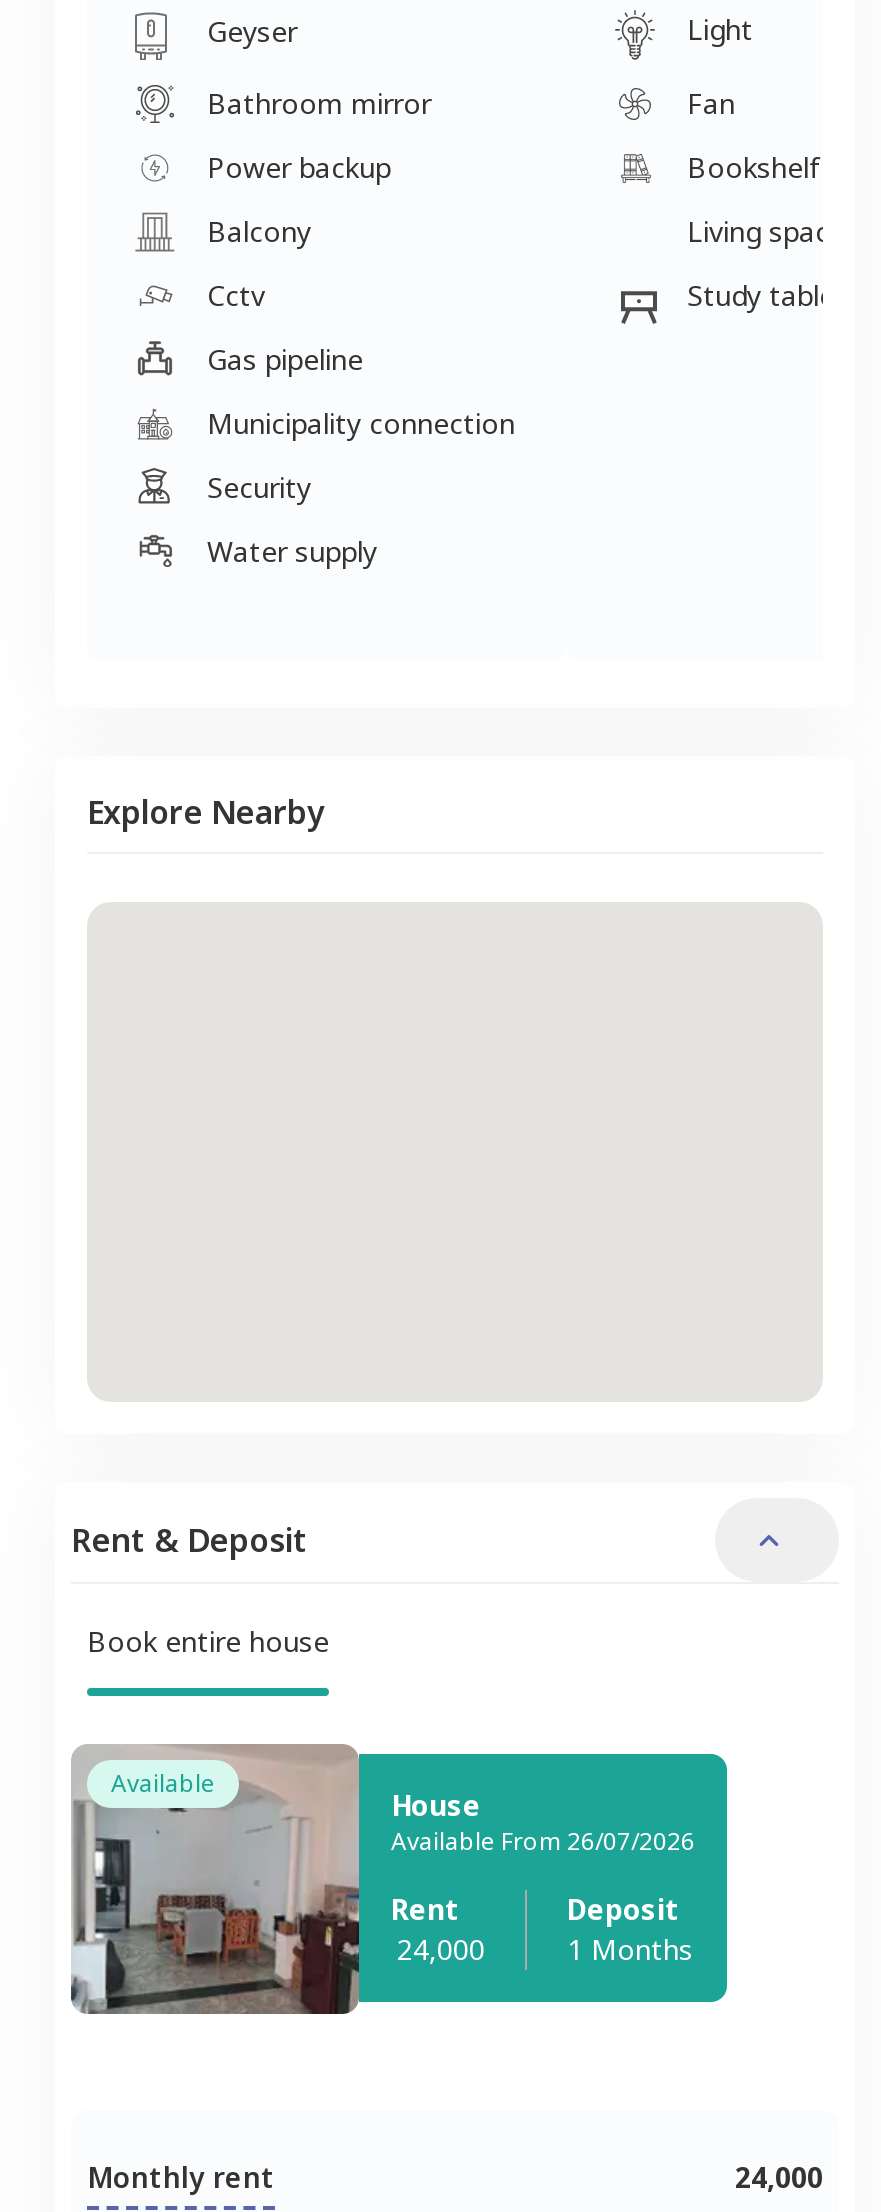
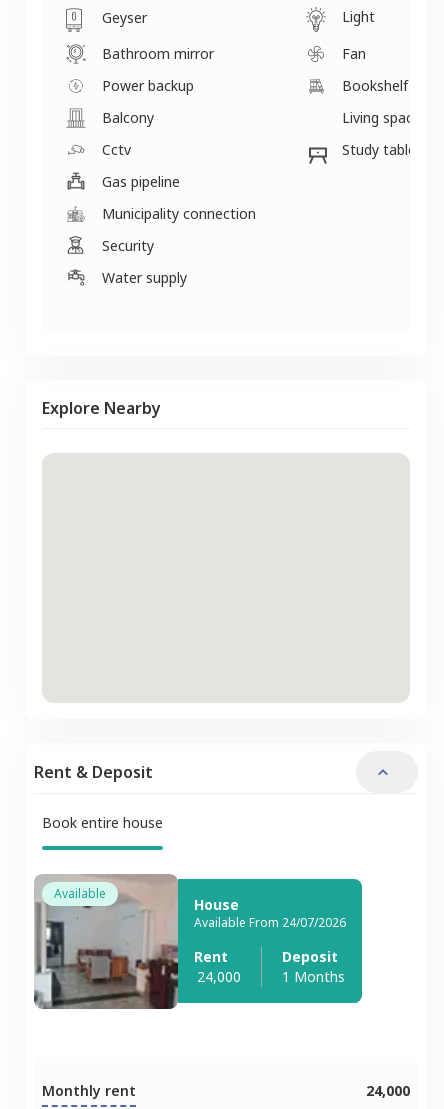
[391,1824,695,1858] Available From 26/07/2026 -> [194,914,346,931] Available From 24/07/2026

